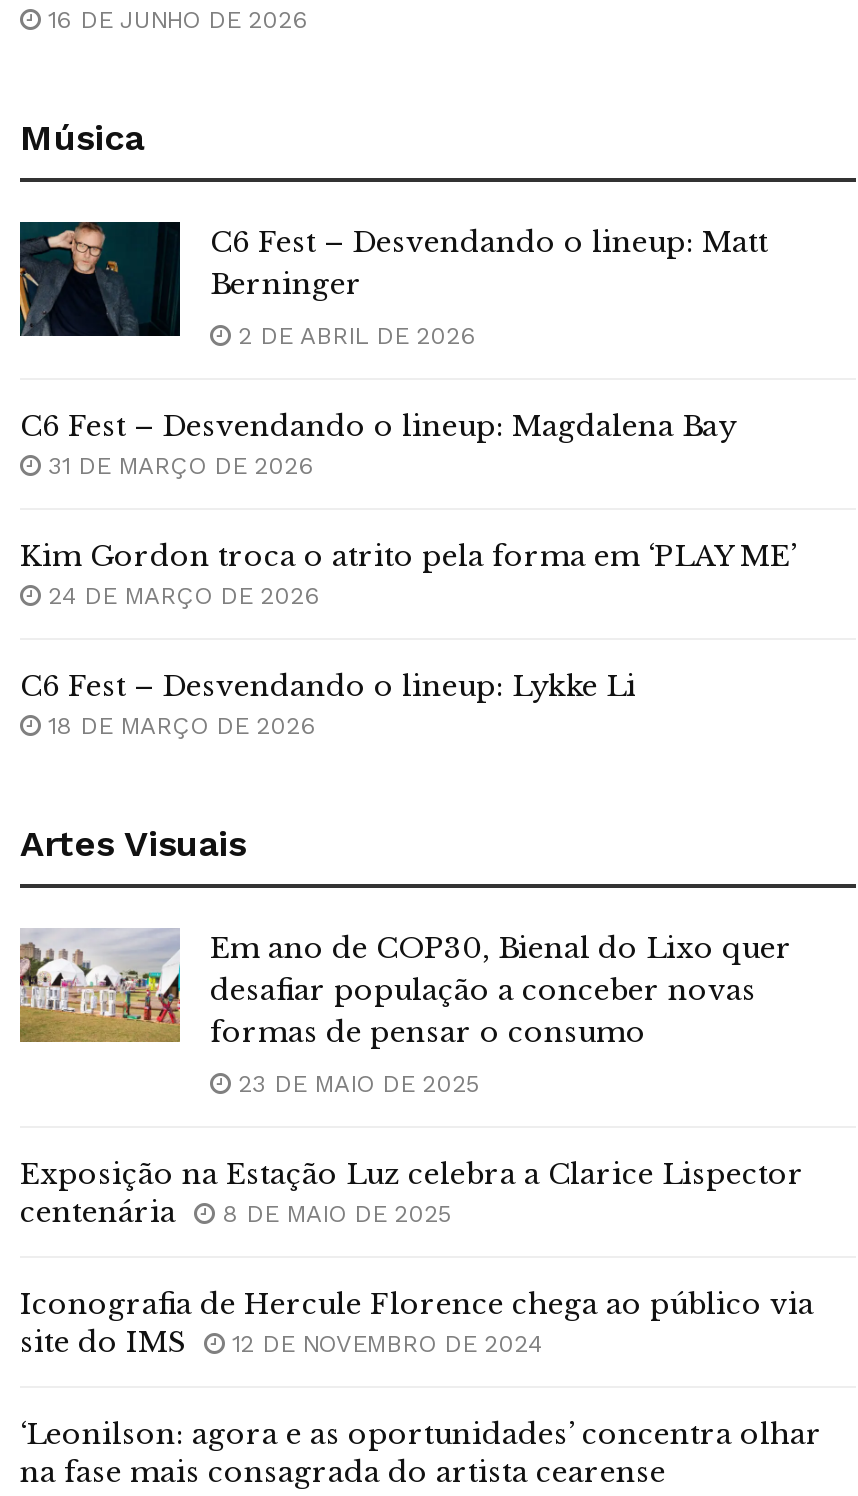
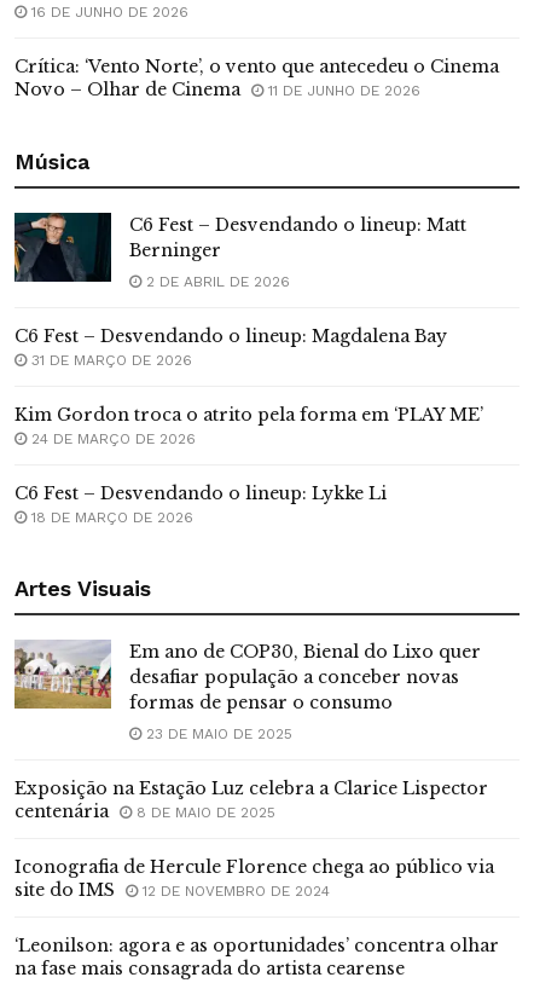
none -> [14,55,499,100] Crítica: ‘Vento Norte’, o vento que antecedeu o Cinema | Novo – Olhar de Cinema | 11 DE JUNHO DE 2026

